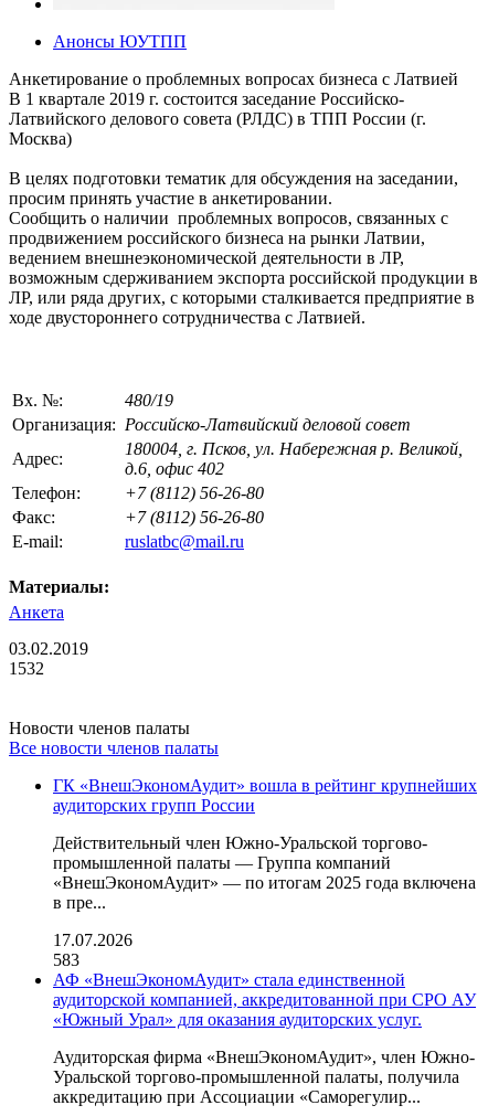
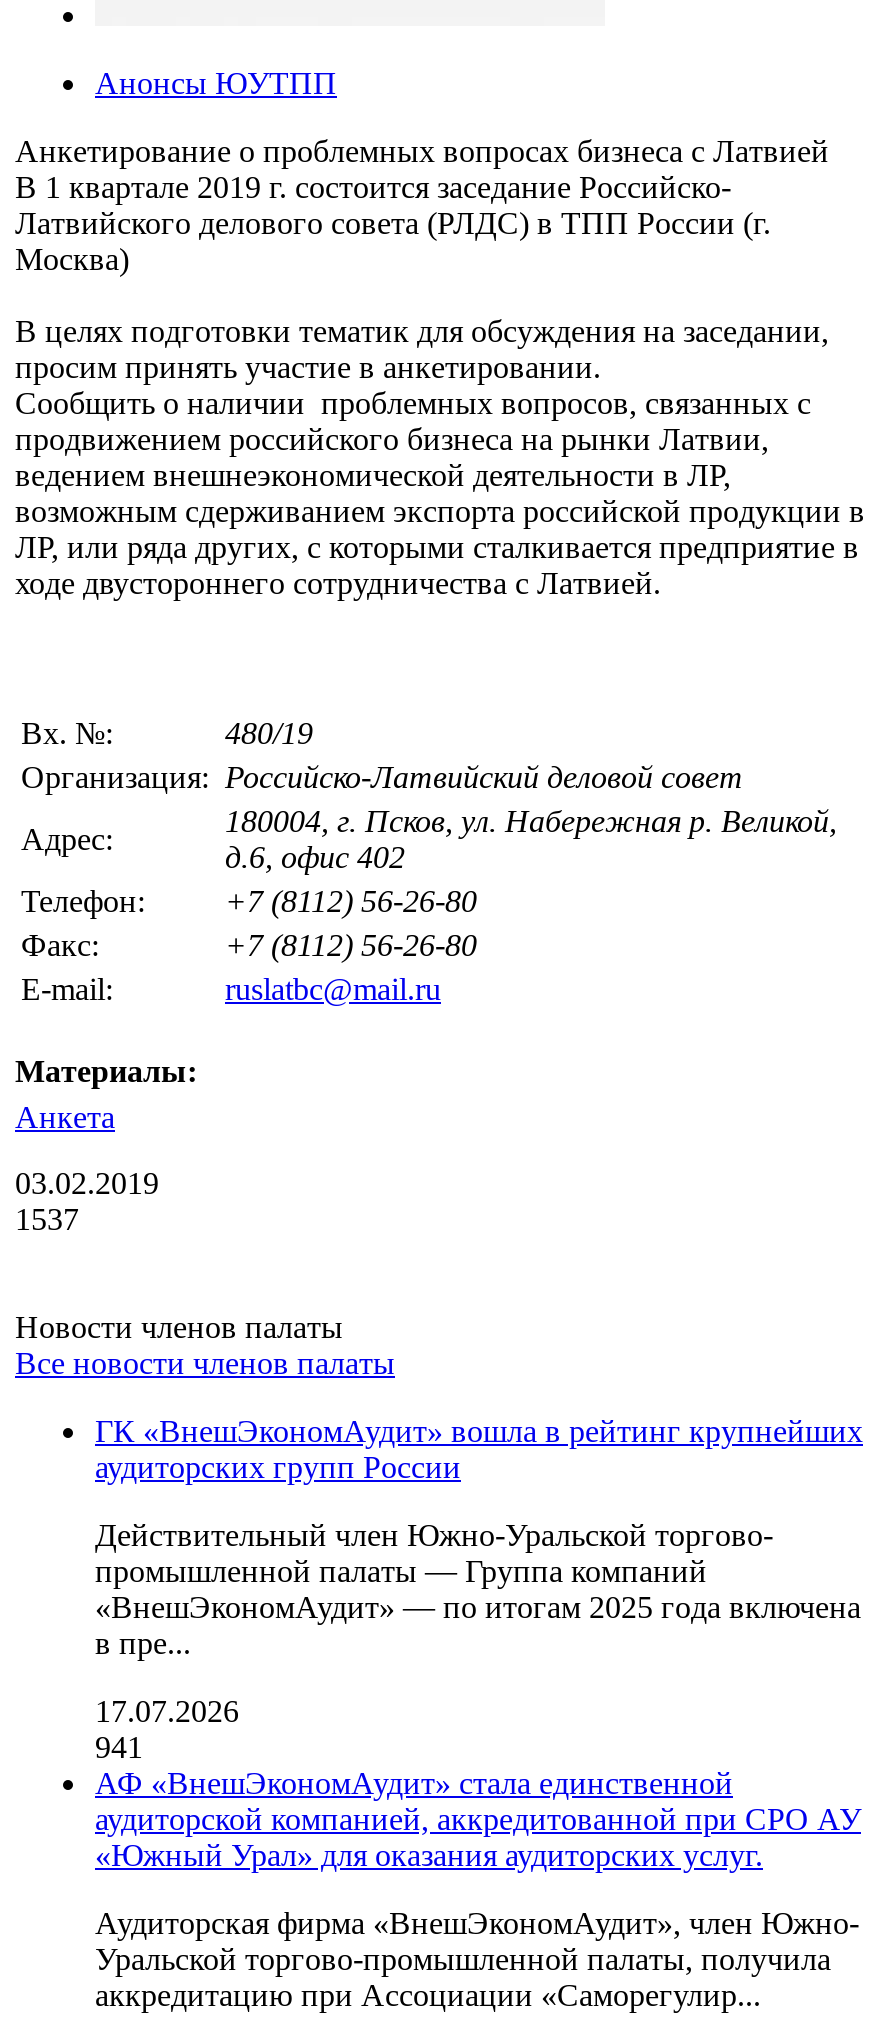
[9,659,44,678] 1532 -> [15,1202,79,1236] 1537
[53,950,79,969] 583 -> [95,1730,143,1764] 941

